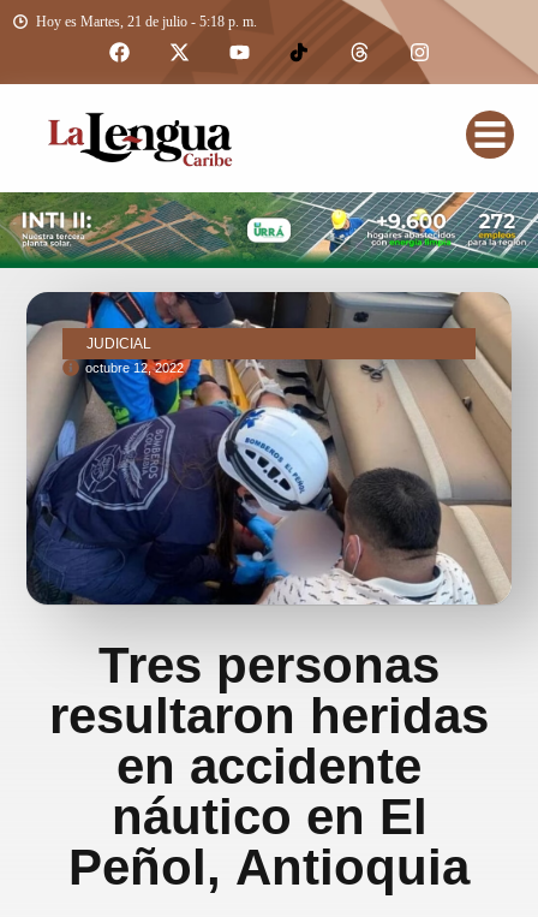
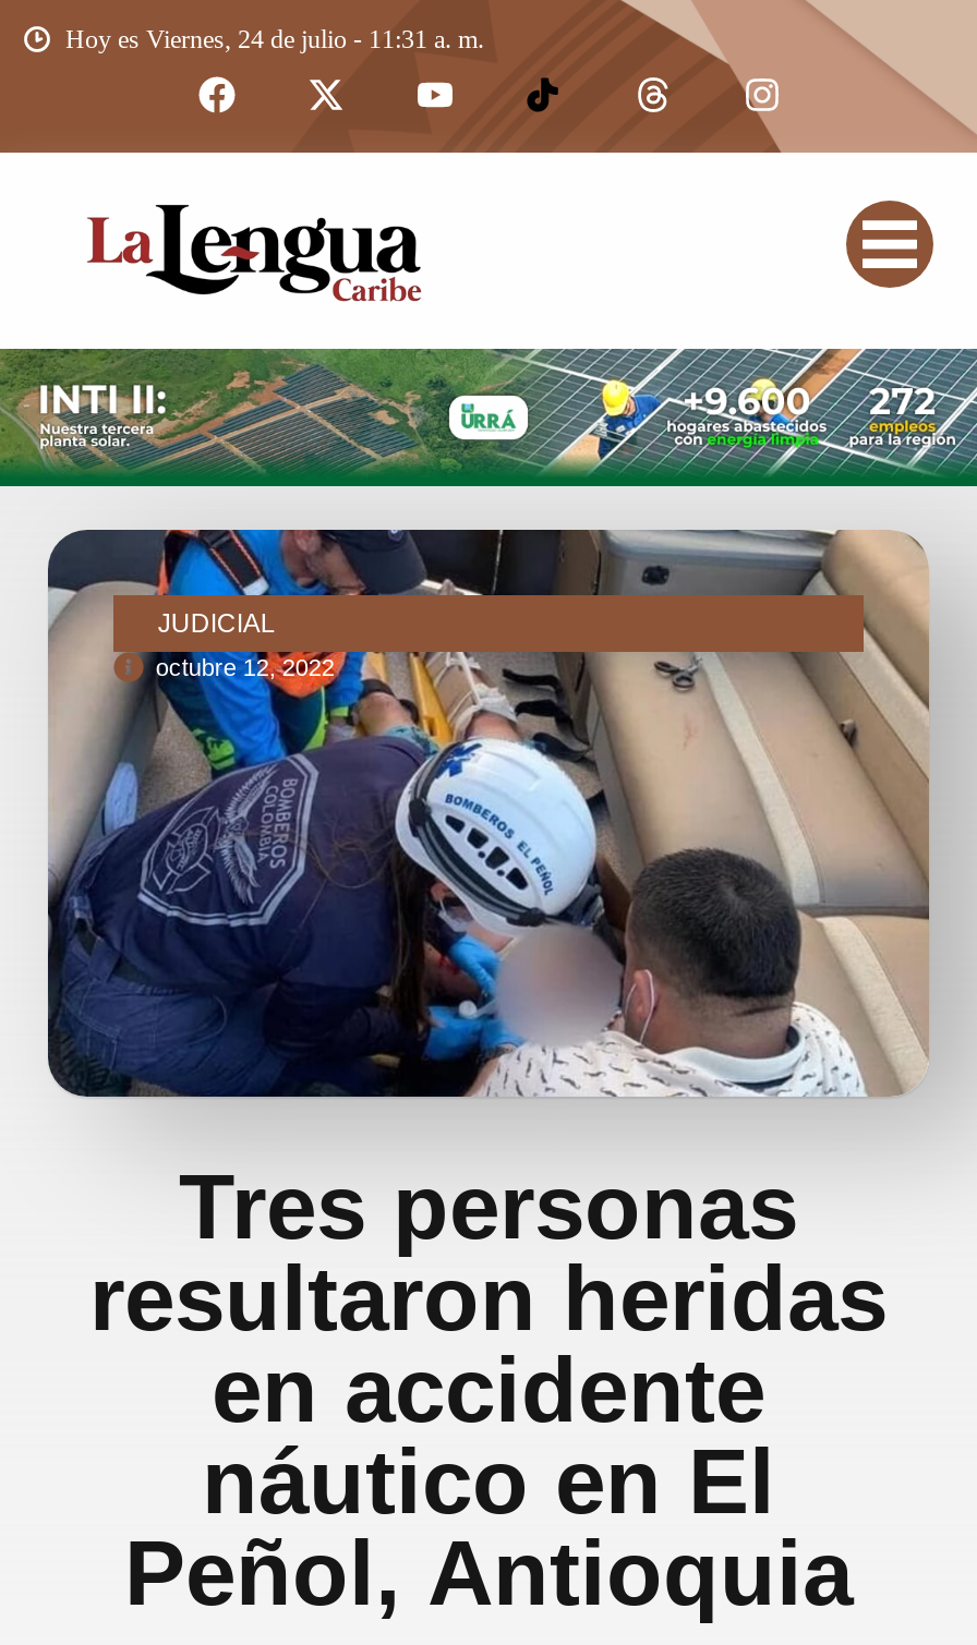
[36,13,257,30] Hoy es Martes, 21 de julio - 5:18 p. m. -> [65,24,484,55] Hoy es Viernes, 24 de julio - 11:31 a. m.

